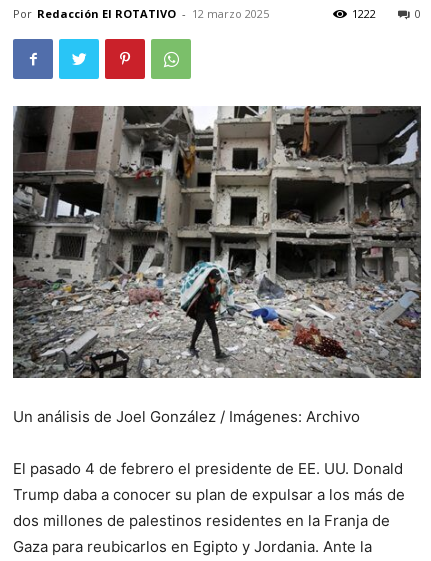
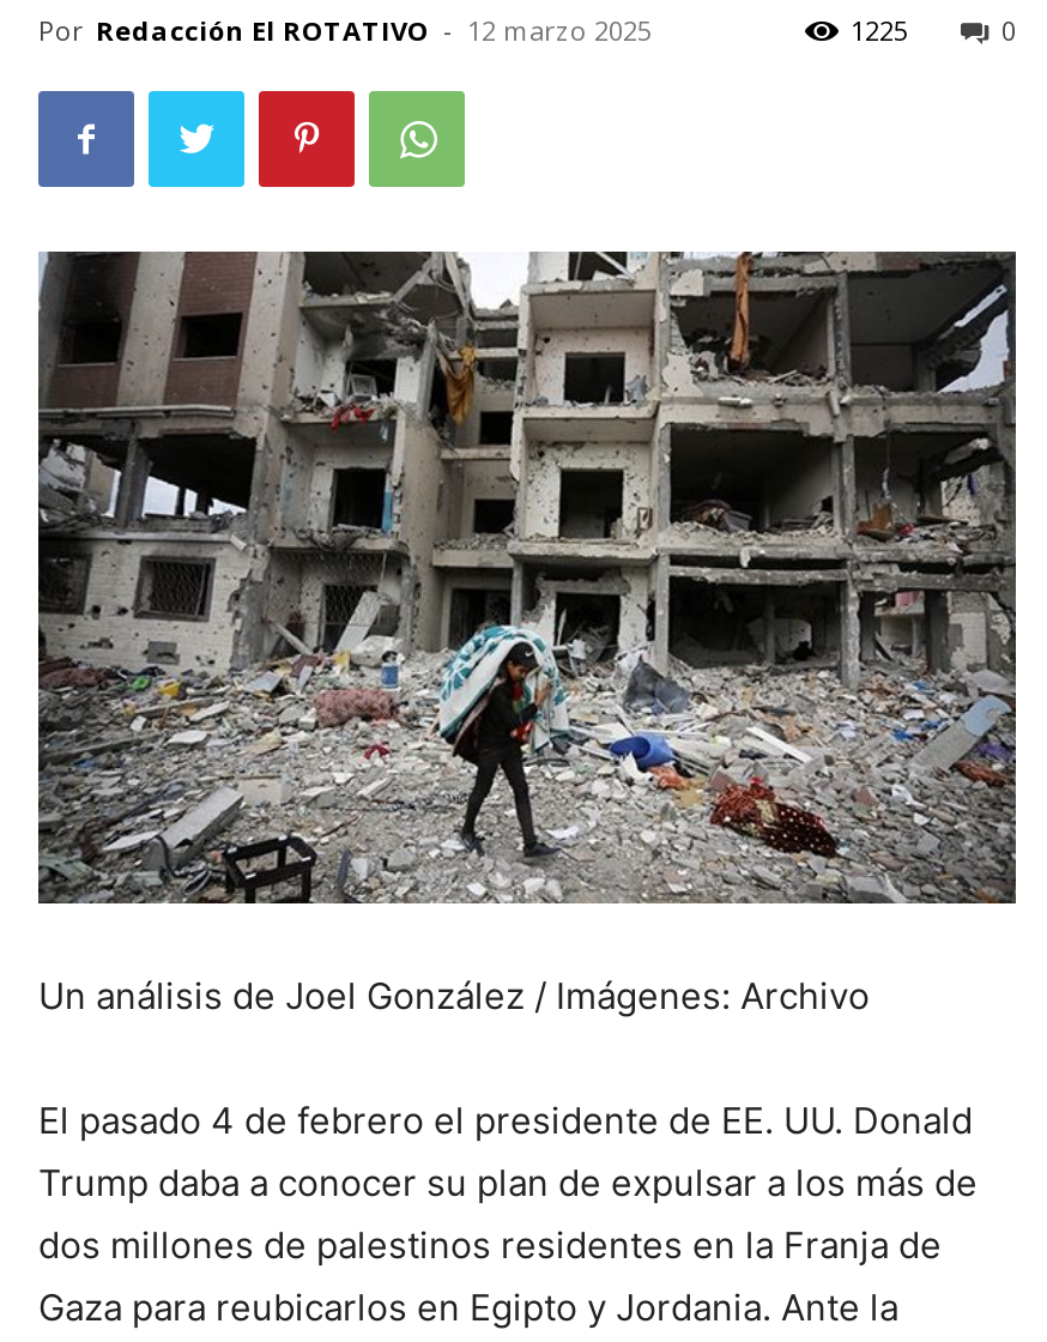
[352,6,376,21] 1222 -> [851,12,908,48] 1225

